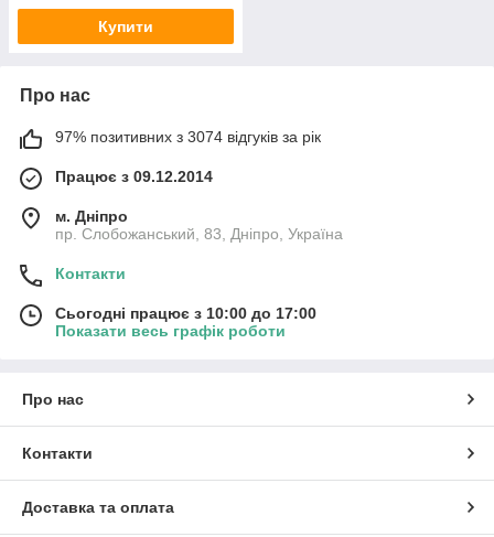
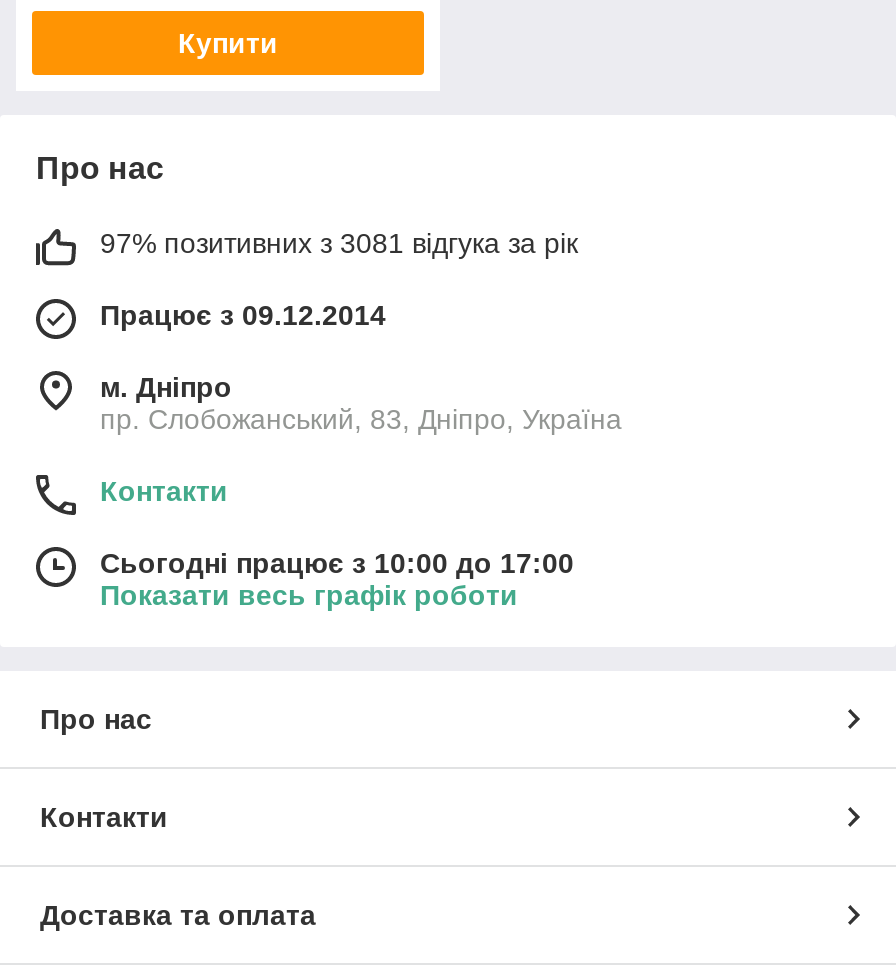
[55,128,321,145] 97% позитивних з 3074 відгуків за рік -> [100,227,578,259] 97% позитивних з 3081 відгука за рік

